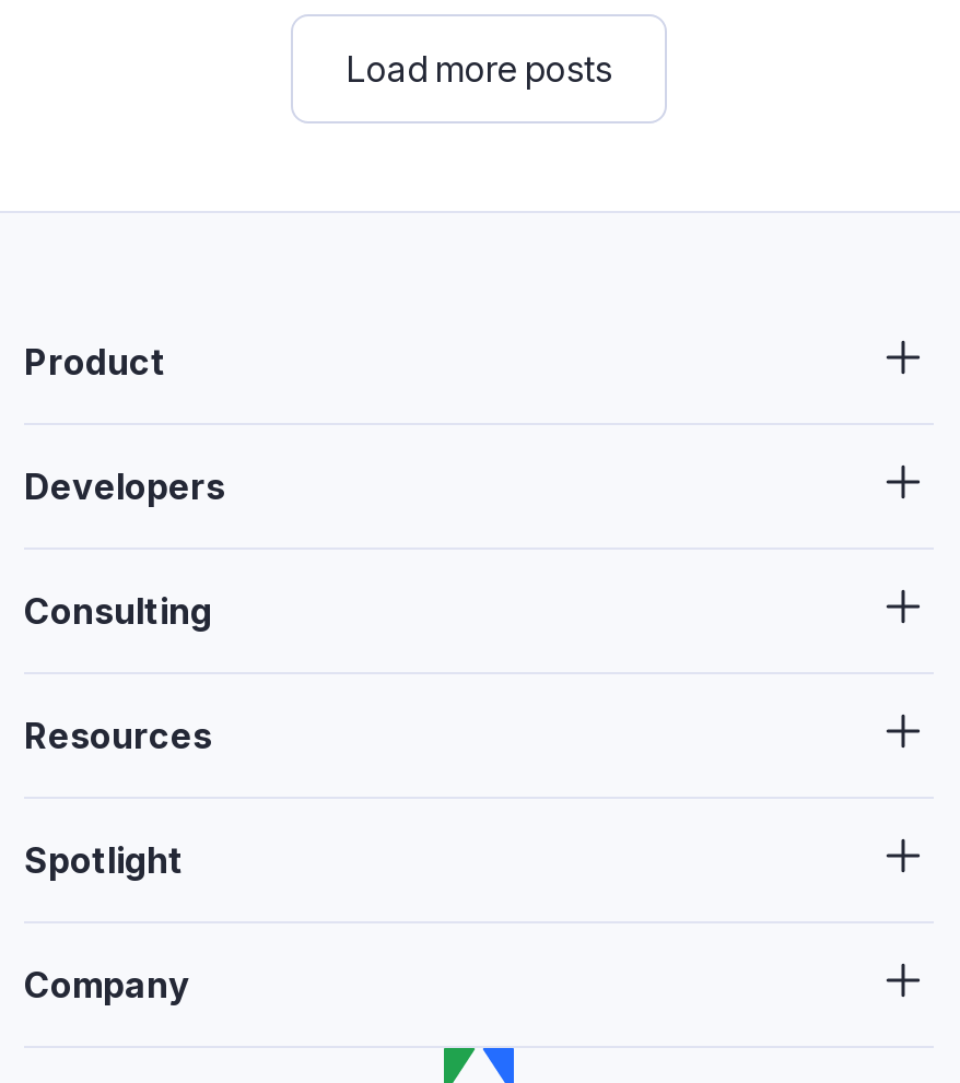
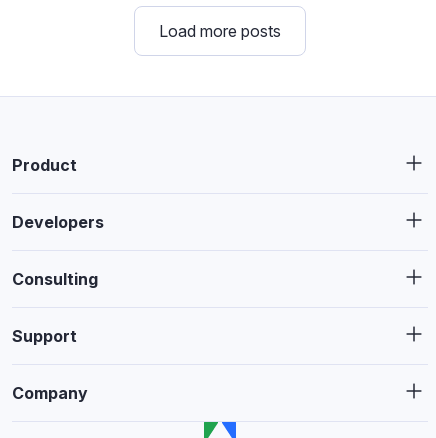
[24,713,212,881] Resources | Spotlight -> [12,326,77,346] Support

